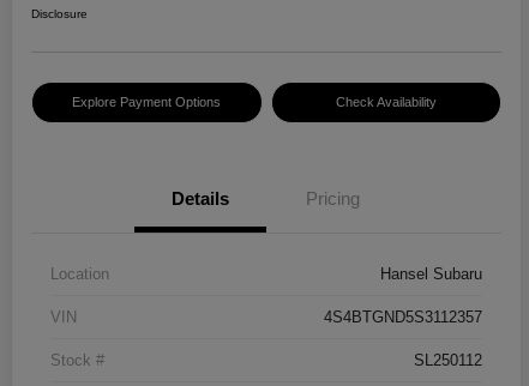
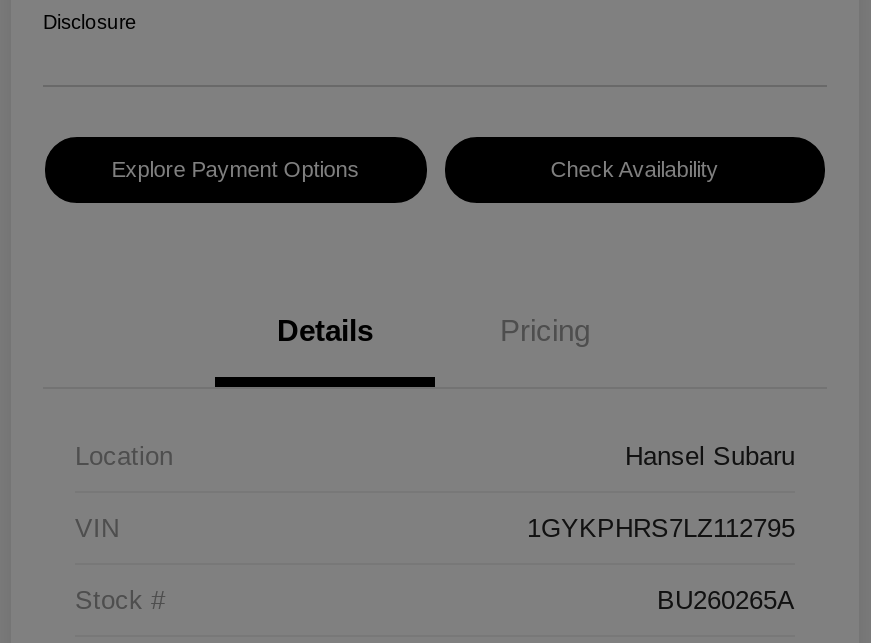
[324,308,482,326] 4S4BTGND5S3112357 -> [527,513,795,543] 1GYKPHRS7LZ112795
[414,351,482,369] SL250112 -> [657,585,795,615] BU260265A

